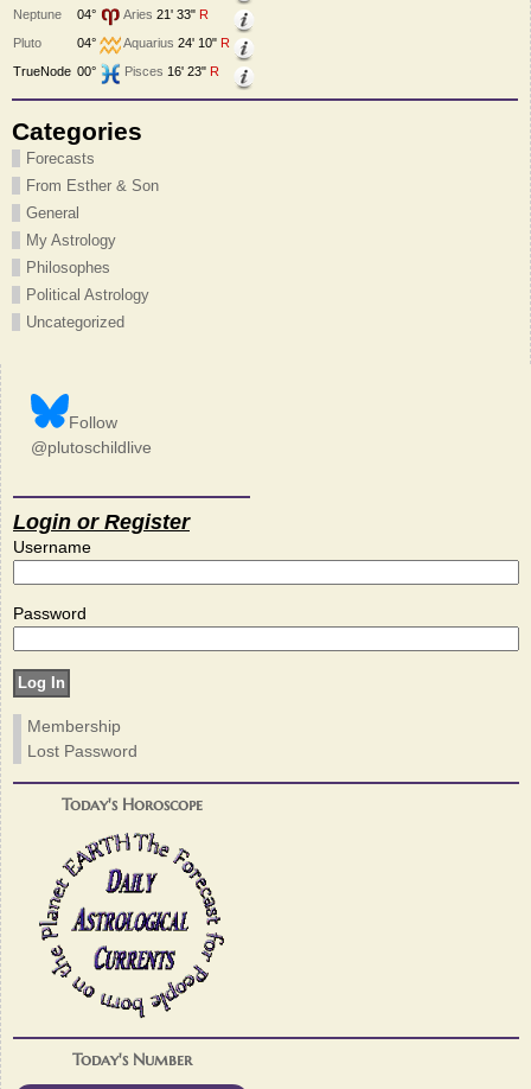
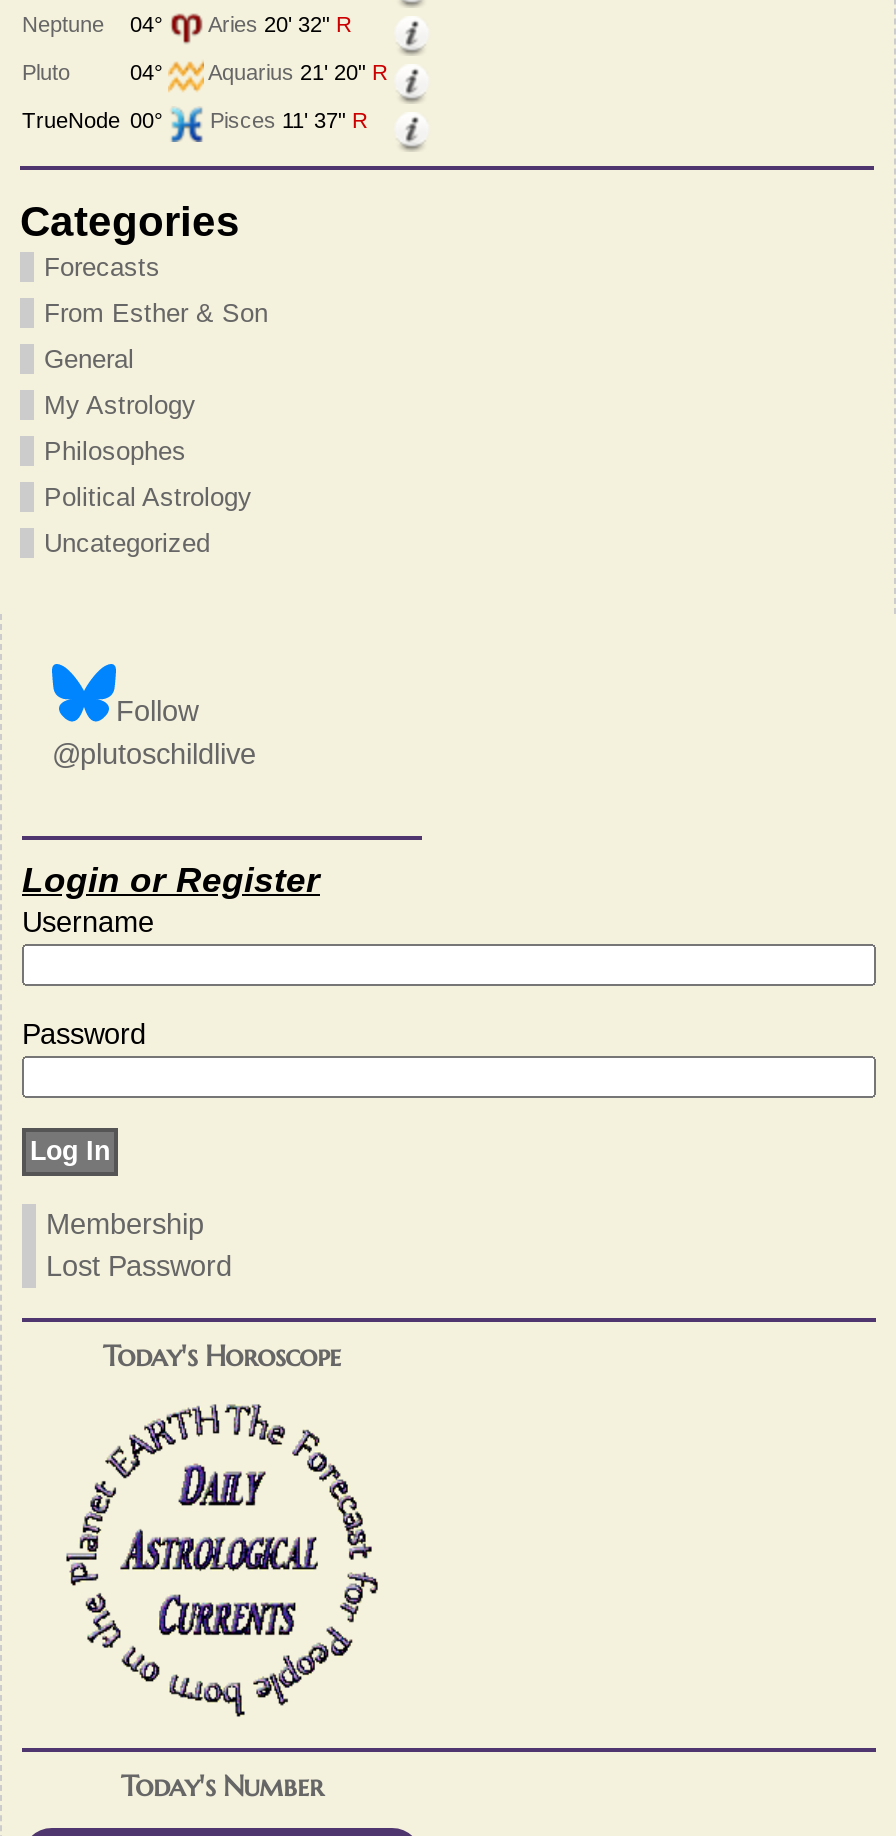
[13,8,209,22] Neptune 04° Aries 21' 33" R -> [22,13,352,37] Neptune 04° Aries 20' 32" R
[77,36,230,50] 04° Aquarius 24' 10" R -> [130,61,388,85] 04° Aquarius 21' 20" R
[13,65,219,79] TrueNode 00° Pisces 16' 23" R -> [22,109,368,133] TrueNode 00° Pisces 11' 37" R

